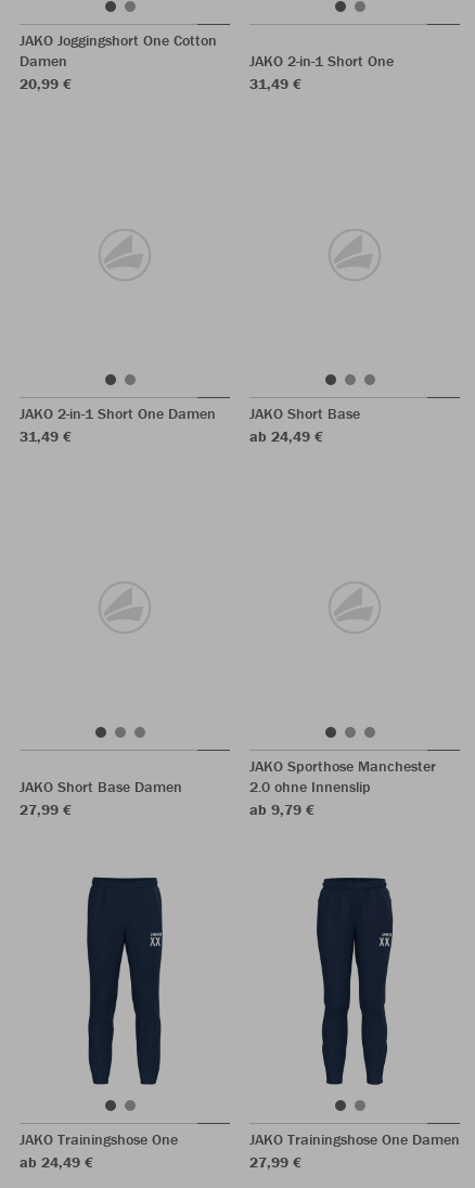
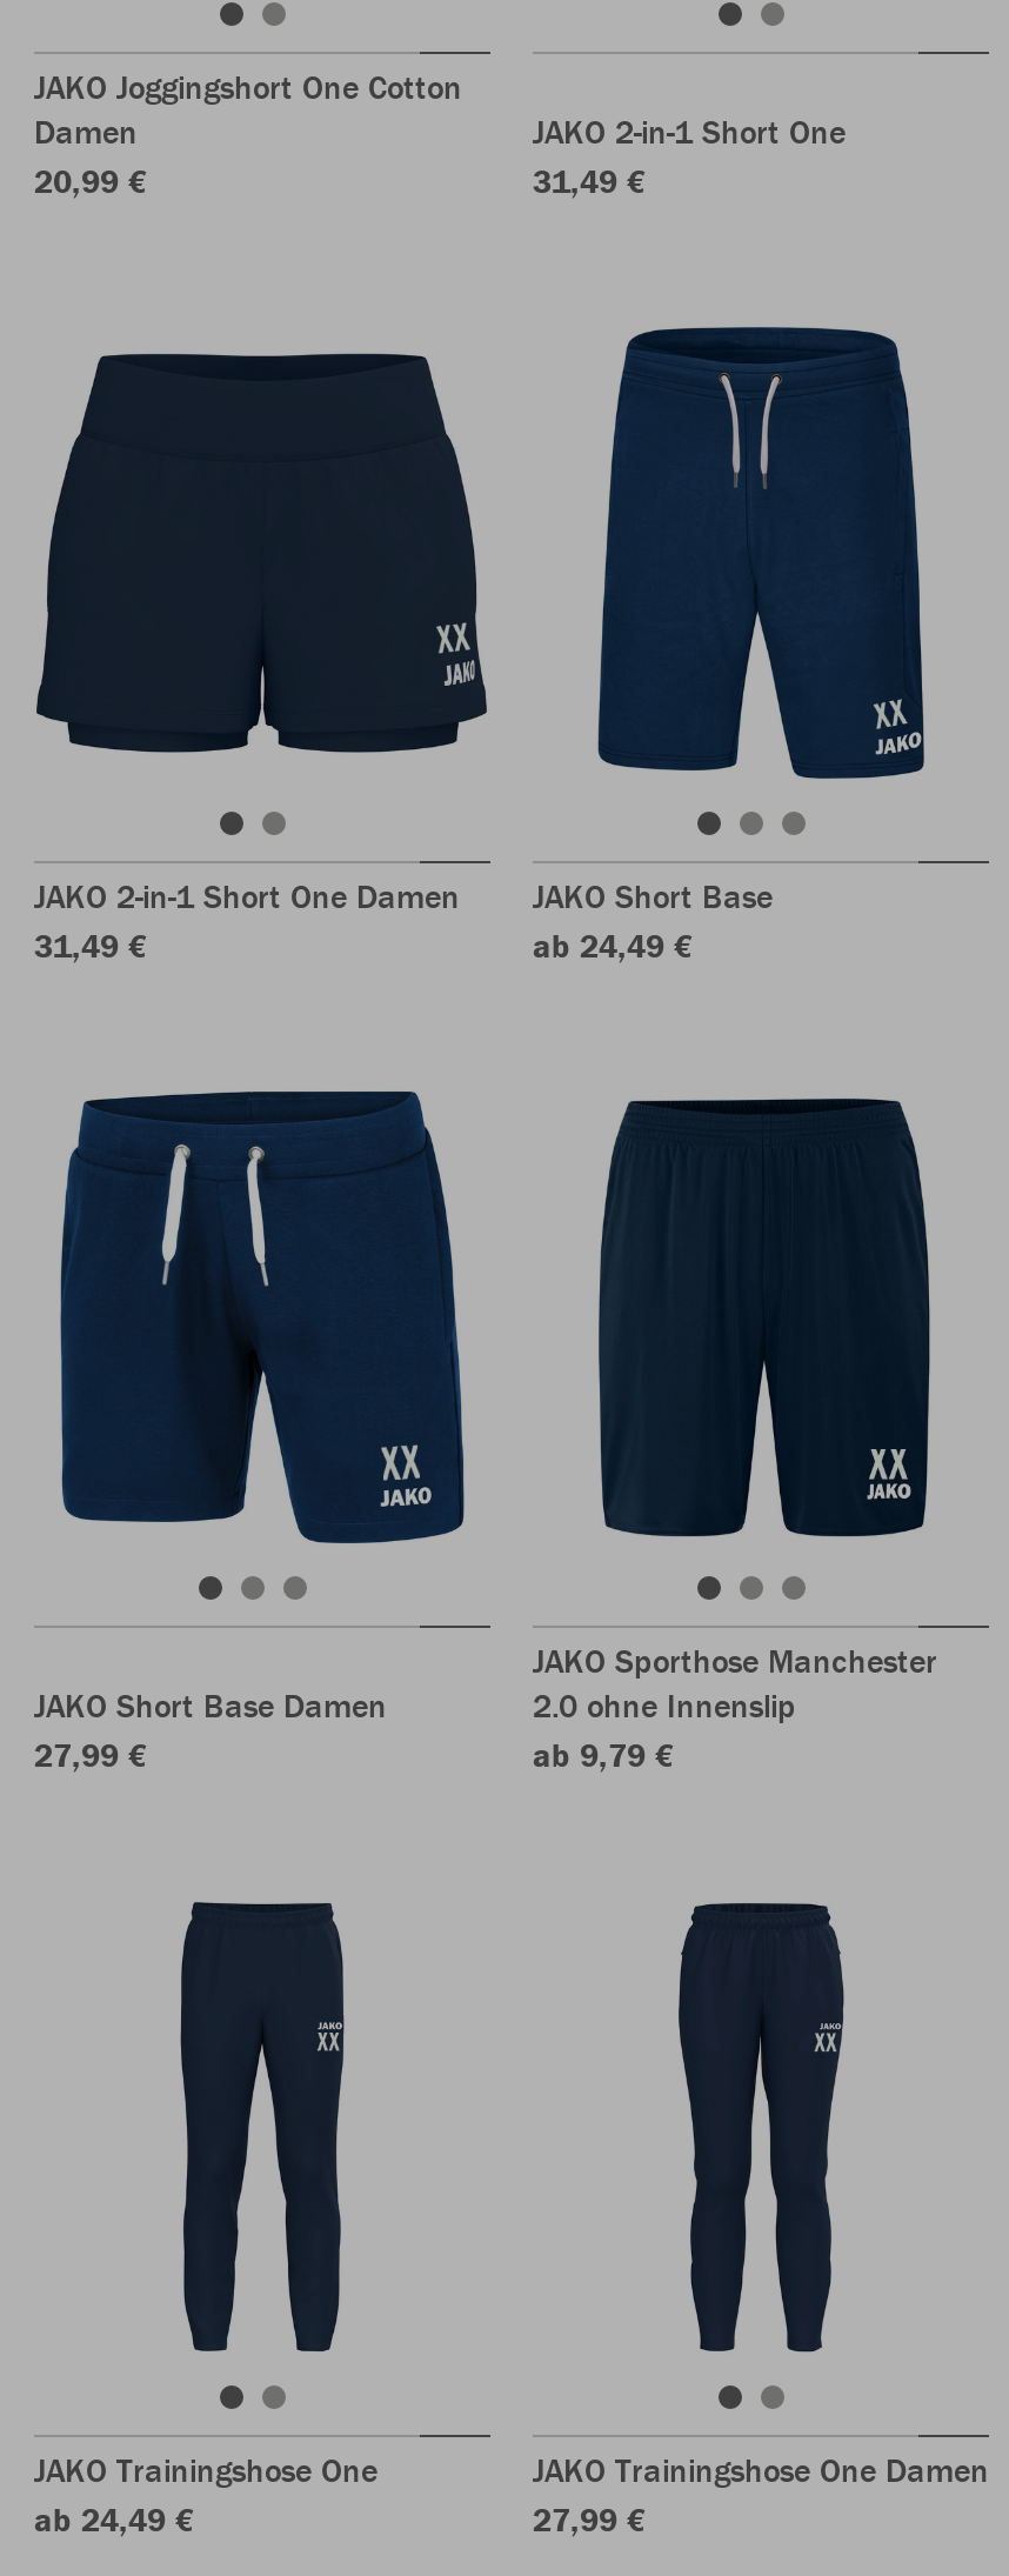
none -> [34,351,490,755] [image]
none -> [596,325,928,781] [image]
none -> [58,1089,467,1546] [image]
none -> [596,1096,933,1539] [image]

